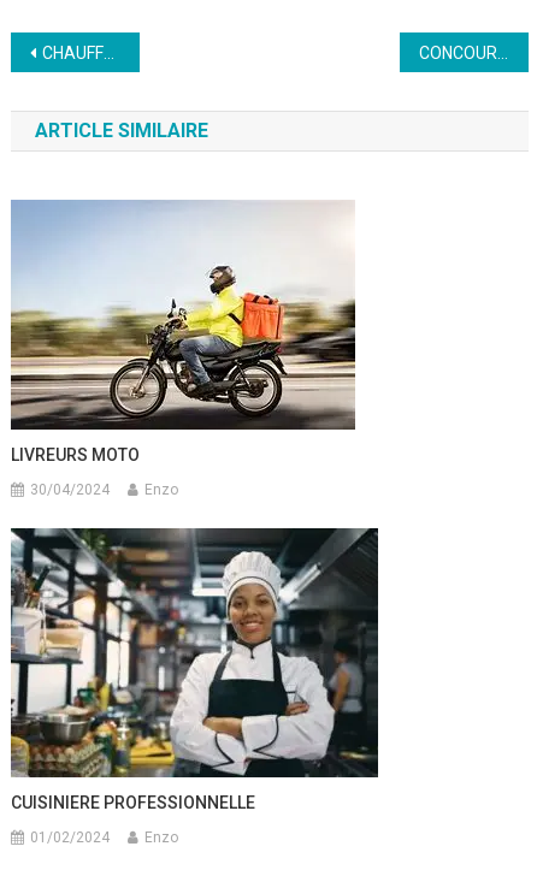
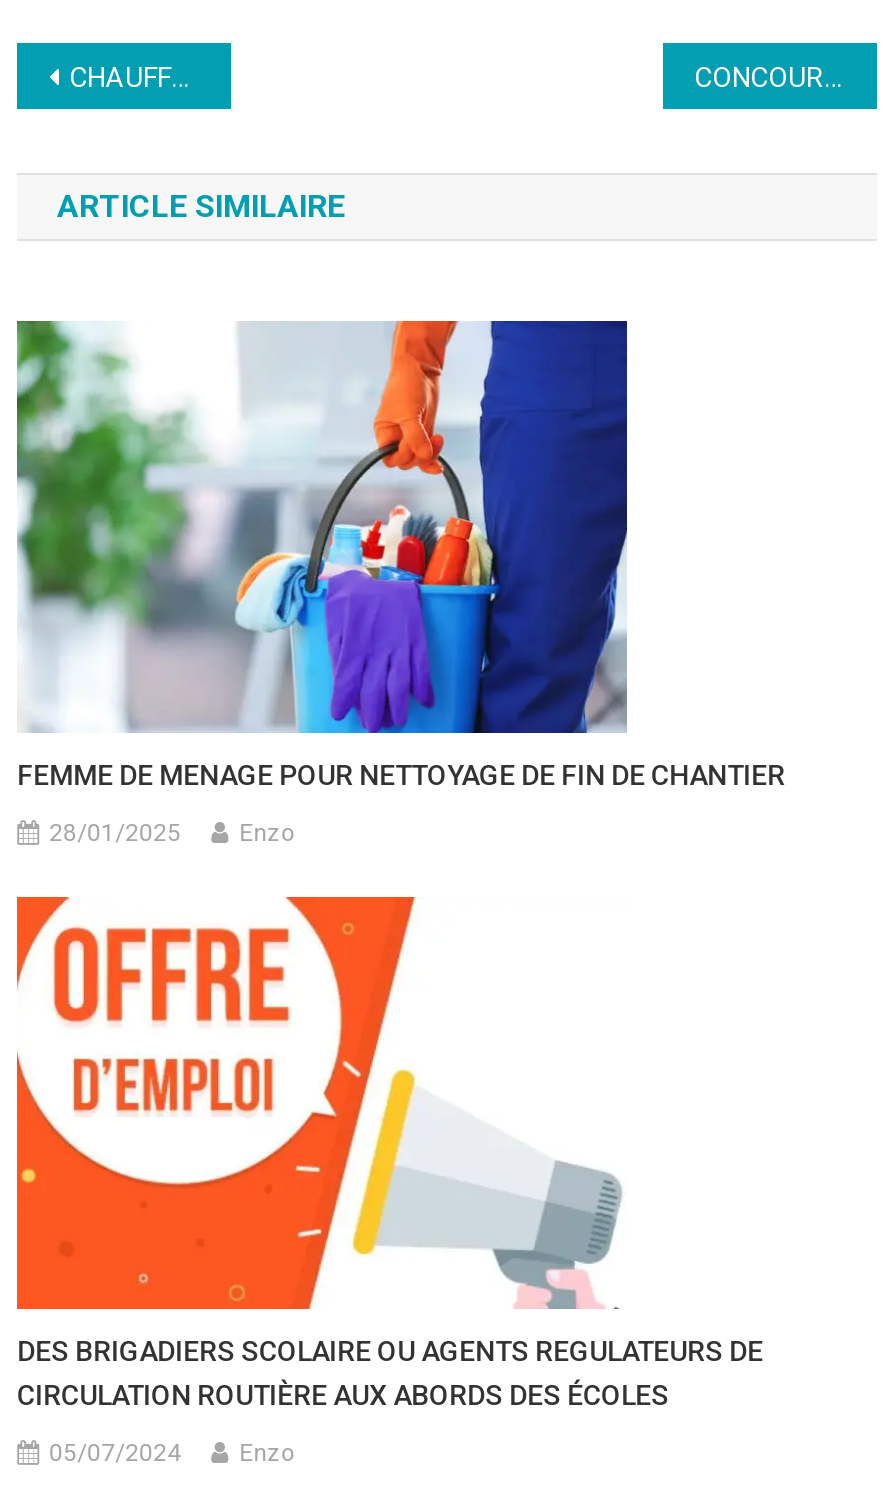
[10,199,378,464] [image] | LIVREURS MOTO -> [15,319,785,792] [image] | FEMME DE MENAGE POUR NETTOYAGE DE FIN DE CHANTIER
[30,481,110,498] 30/04/2024 -> [49,820,181,848] 28/01/2025
[10,527,379,812] [image] | CUISINIERE PROFESSIONNELLE -> [15,895,763,1412] [image] | DES BRIGADIERS SCOLAIRE OU AGENTS REGULATEURS DE | CIRCULATION ROUTIÈRE AUX ABORDS DES ÉCOLES
[30,829,110,845] 01/02/2024 -> [49,1440,181,1468] 05/07/2024

